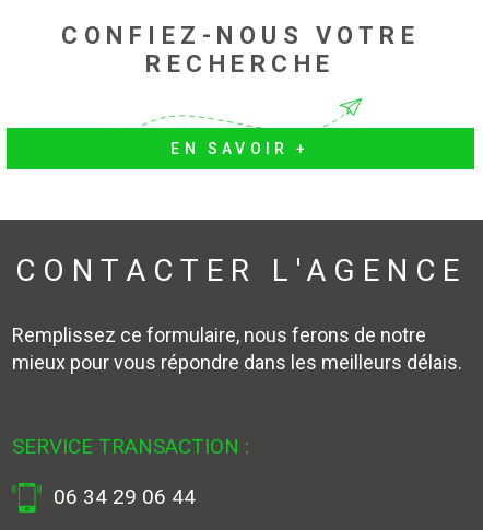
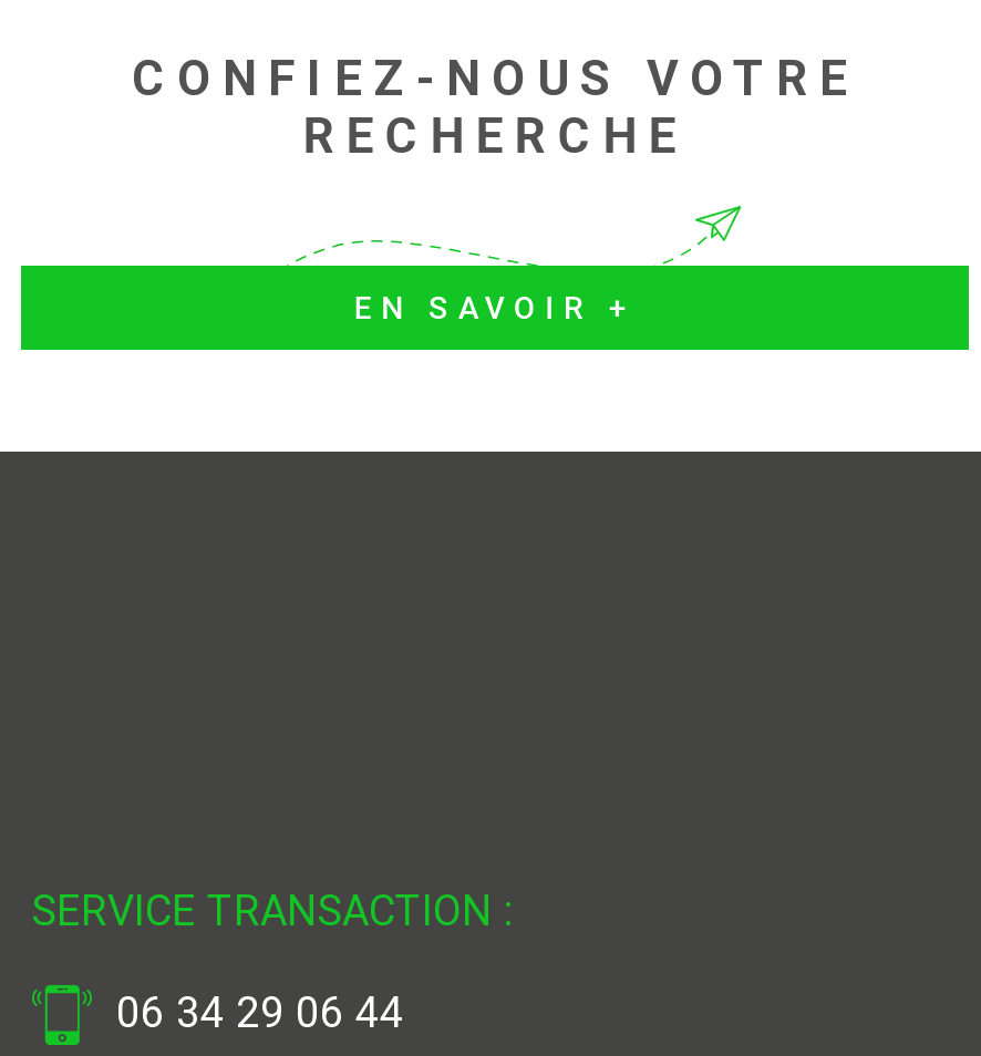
[12,252,466,373] CONTACTER L'AGENCE | Remplissez ce formulaire, nous ferons de notre | mieux pour vous répondre dans les meilleurs délais. -> none

